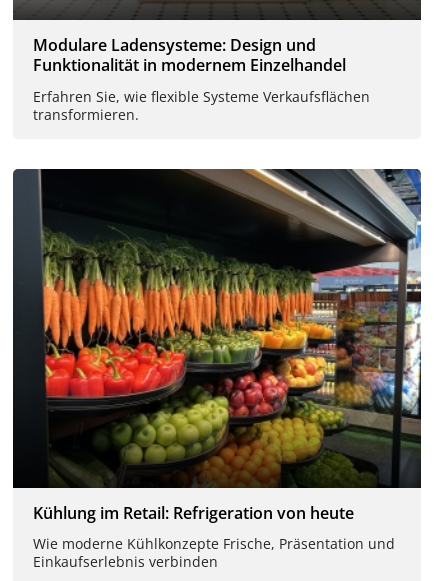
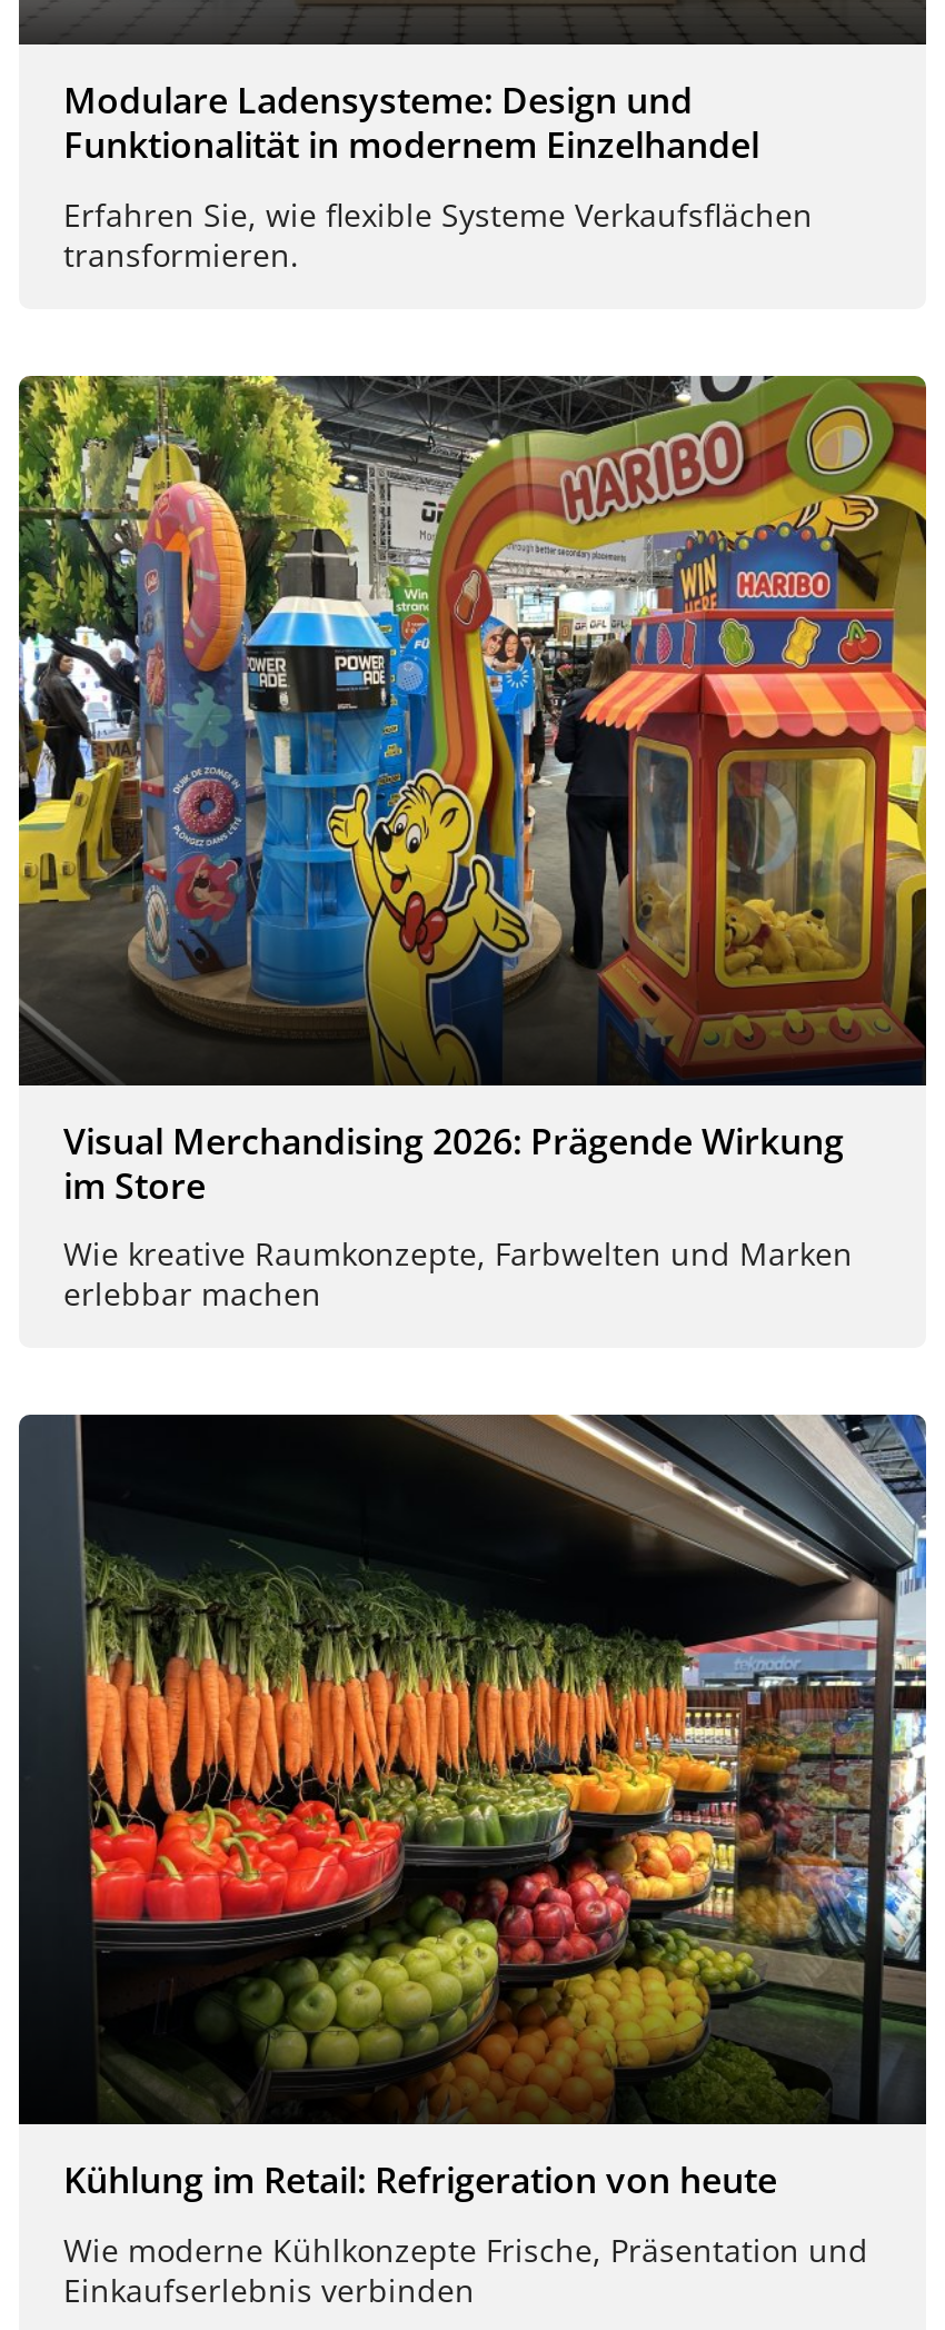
none -> [17,374,928,1315] [image] | Visual Merchandising 2026: Prägende Wirkung | im Store | Wie kreative Raumkonzepte, Farbwelten und Marken | erlebbar machen

